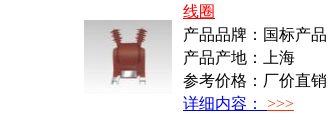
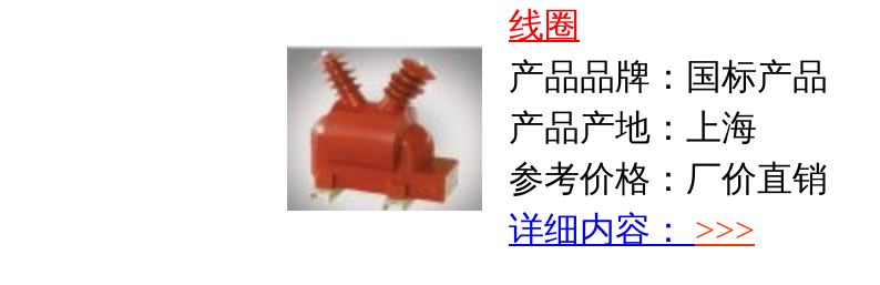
[84,23,172,95] [image] -> [285,49,482,213] [image]

